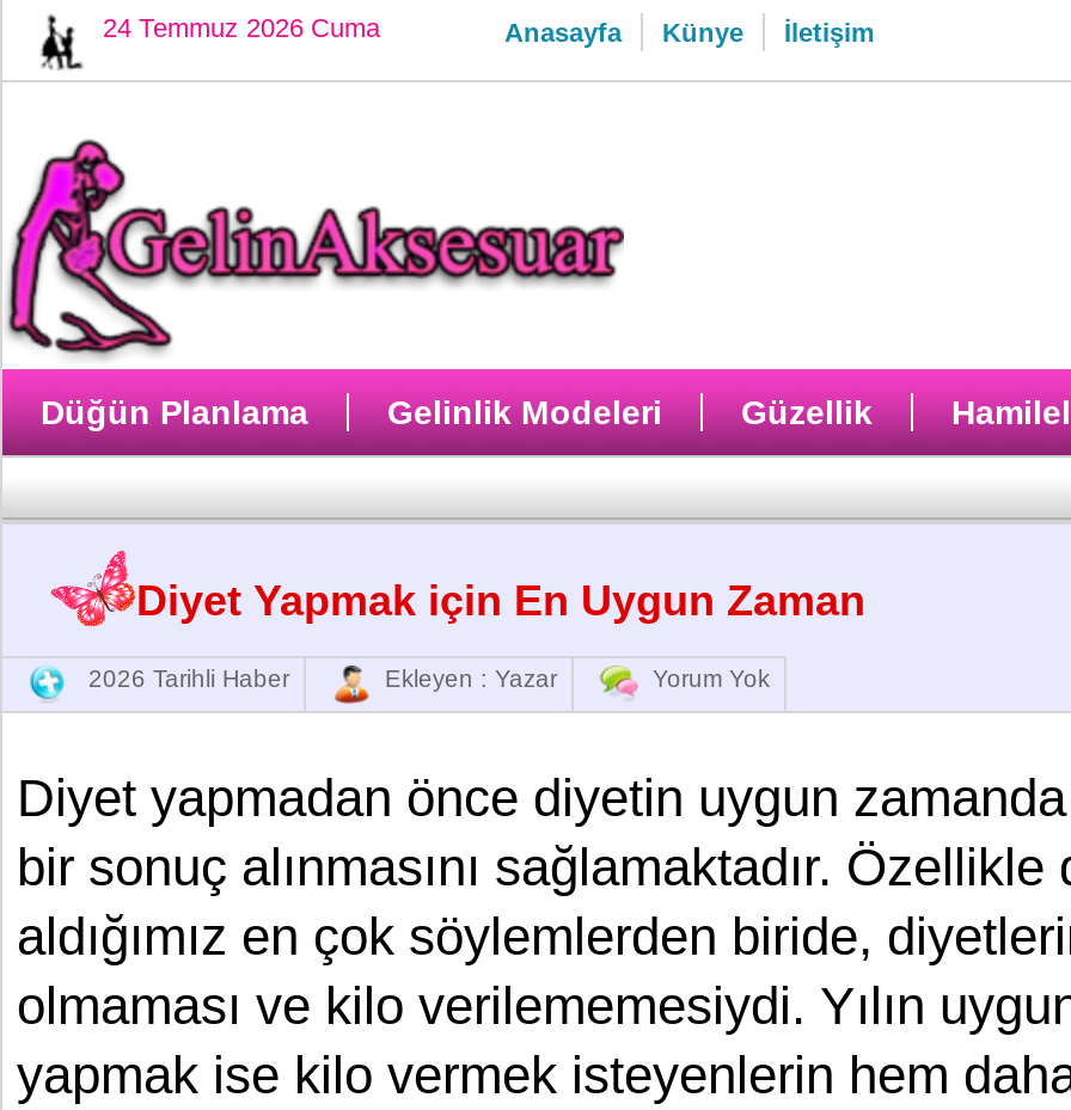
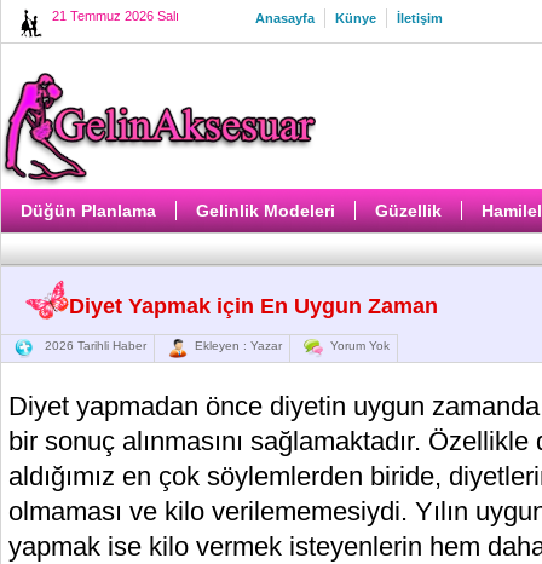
[103,13,380,42] 24 Temmuz 2026 Cuma -> [52,8,179,23] 21 Temmuz 2026 Salı

